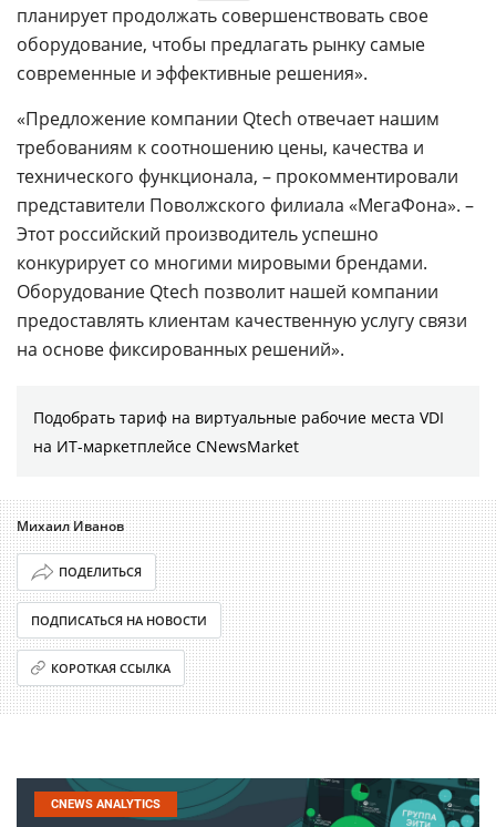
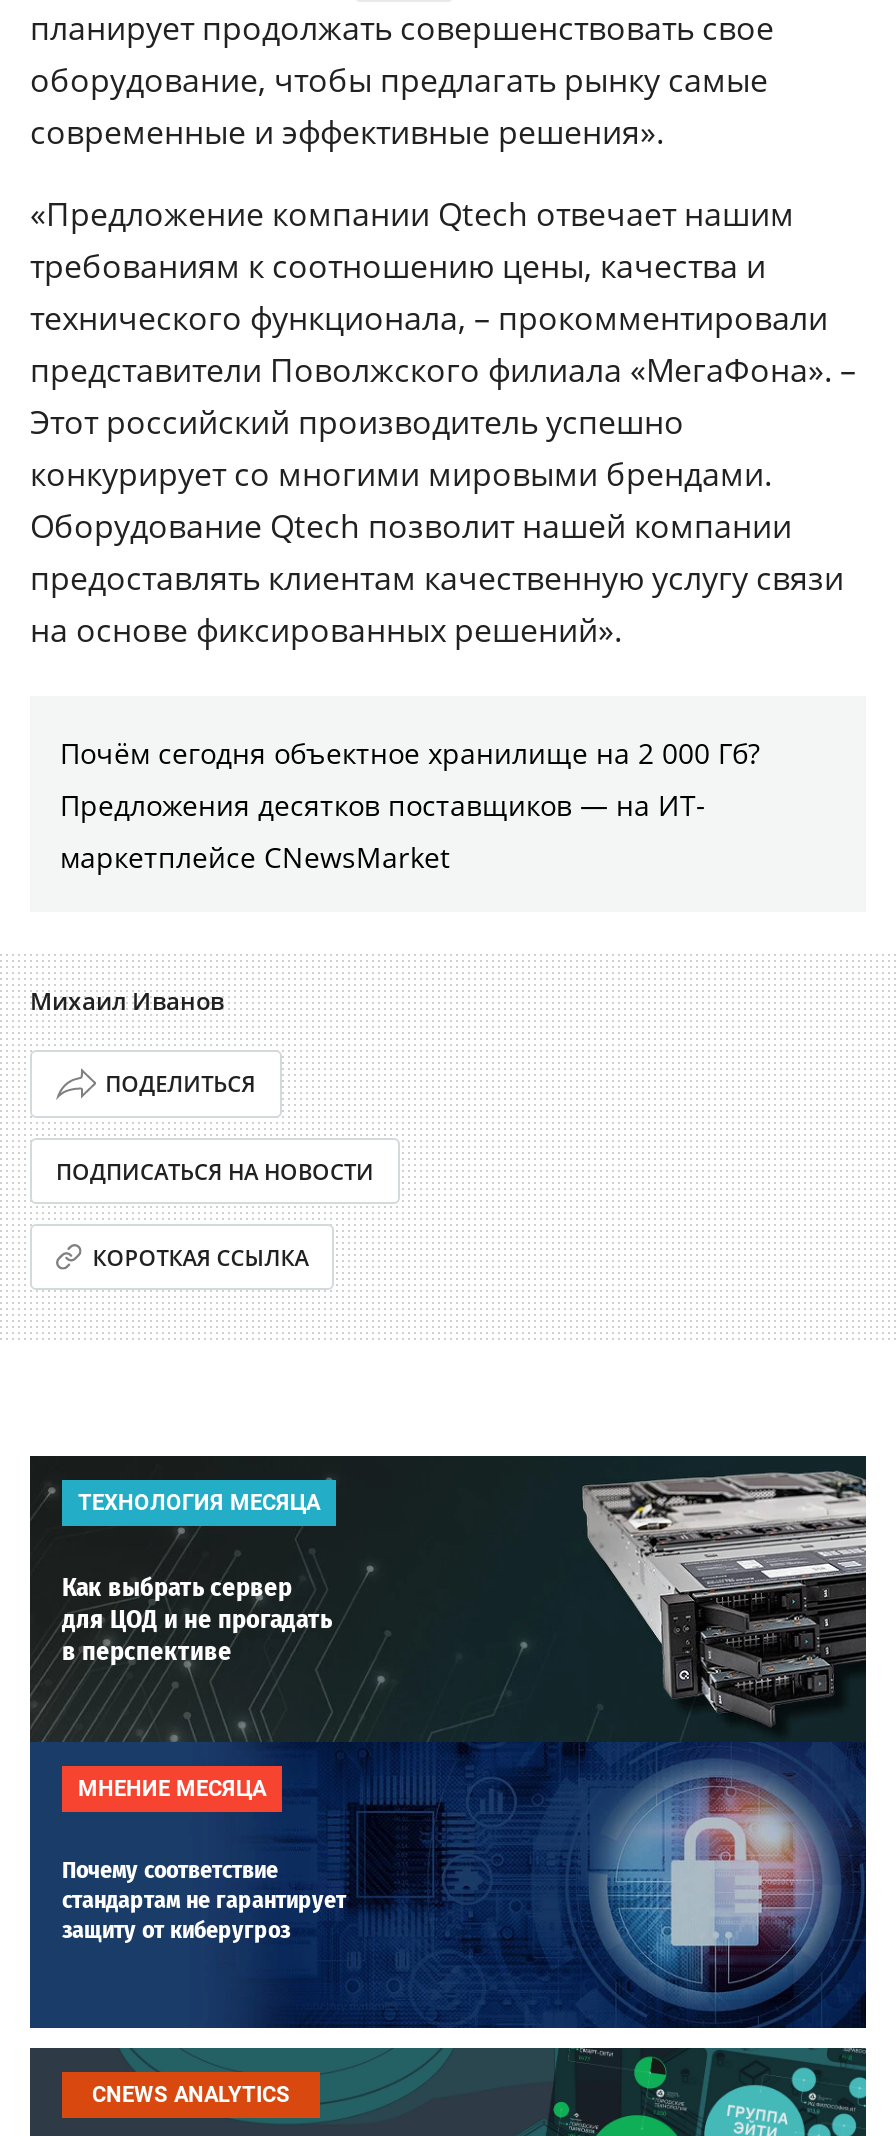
[33,407,444,457] Подобрать тариф на виртуальные рабочие места VDI | на ИТ-маркетплейсе CNewsMarket -> [60,734,760,876] Почём сегодня объектное хранилище на 2 000 Гб? | Предложения десятков поставщиков ― на ИТ- | маркетплейсе CNewsMarket
none -> [30,1456,868,2030] [image] | ТЕХНОЛОГИЯ МЕСЯЦА | Как выбрать сервер | для ЦОД и не прогадать | в перспективе
none -> [62,1776,346,1944] МНЕНИЕ МЕСЯЦА | Почему соответствие | стандартам не гарантирует | защиту от киберугроз

